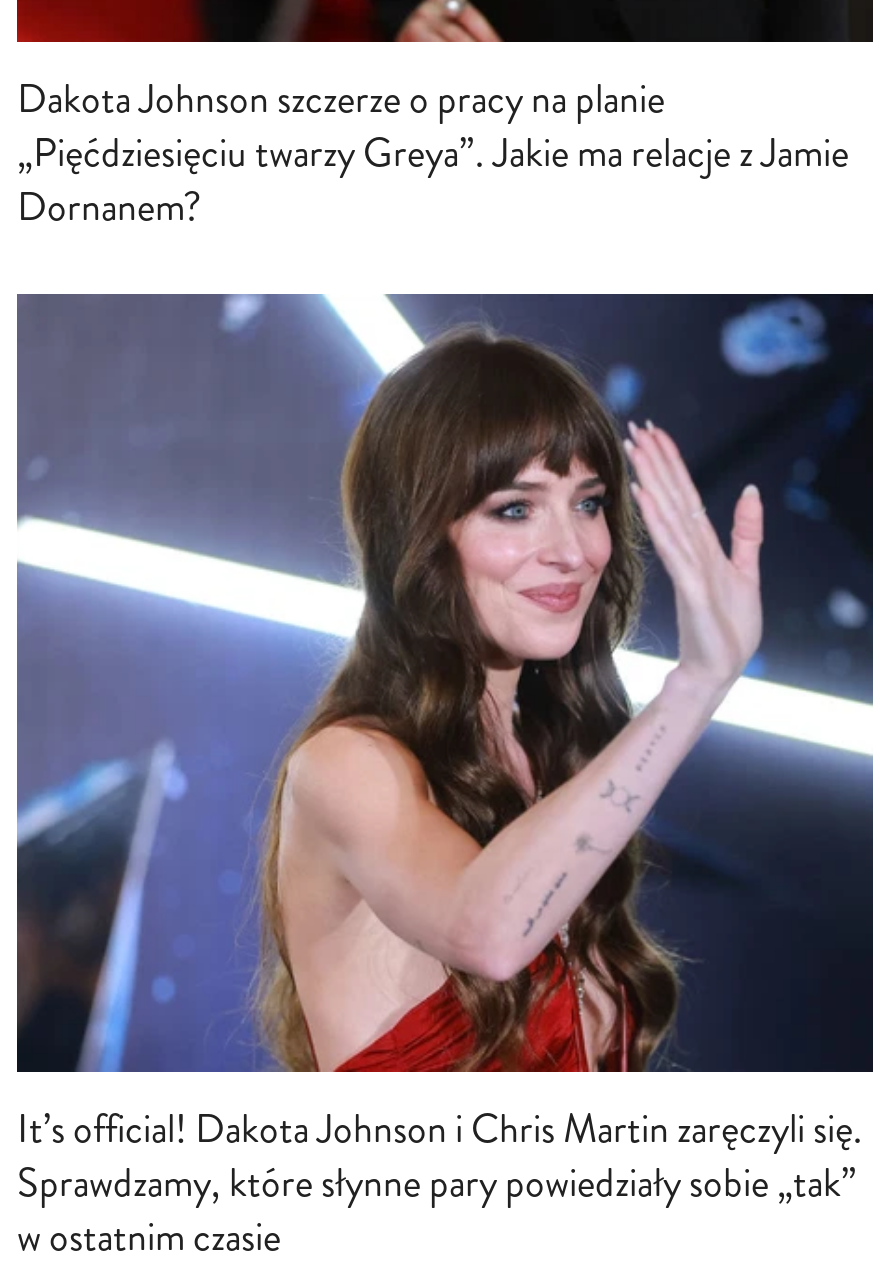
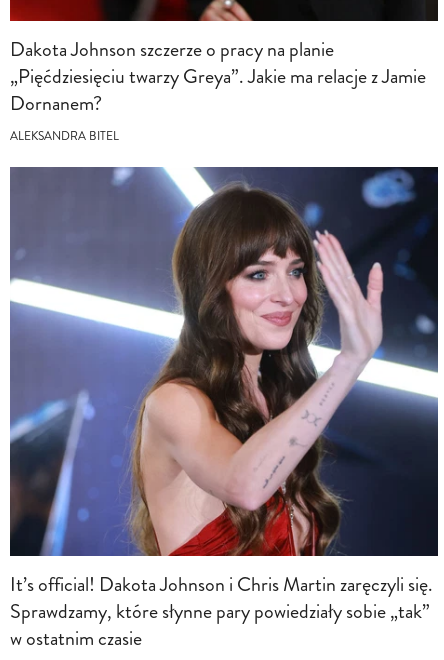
none -> [10,128,119,145] ALEKSANDRA BITEL

